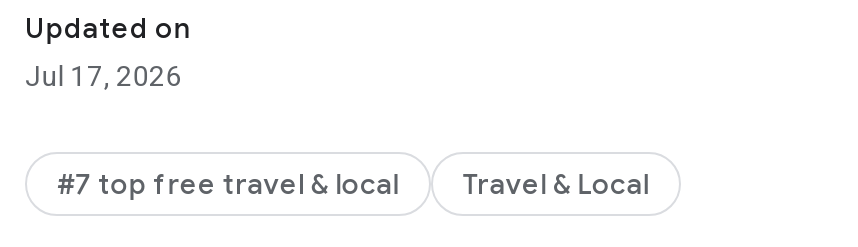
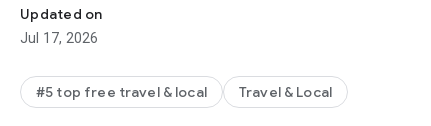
[57,166,399,202] #7 top free travel & local -> [36,83,207,101] #5 top free travel & local

